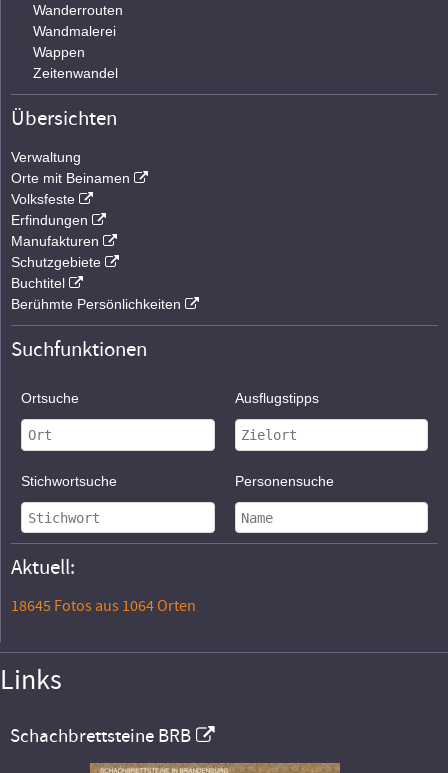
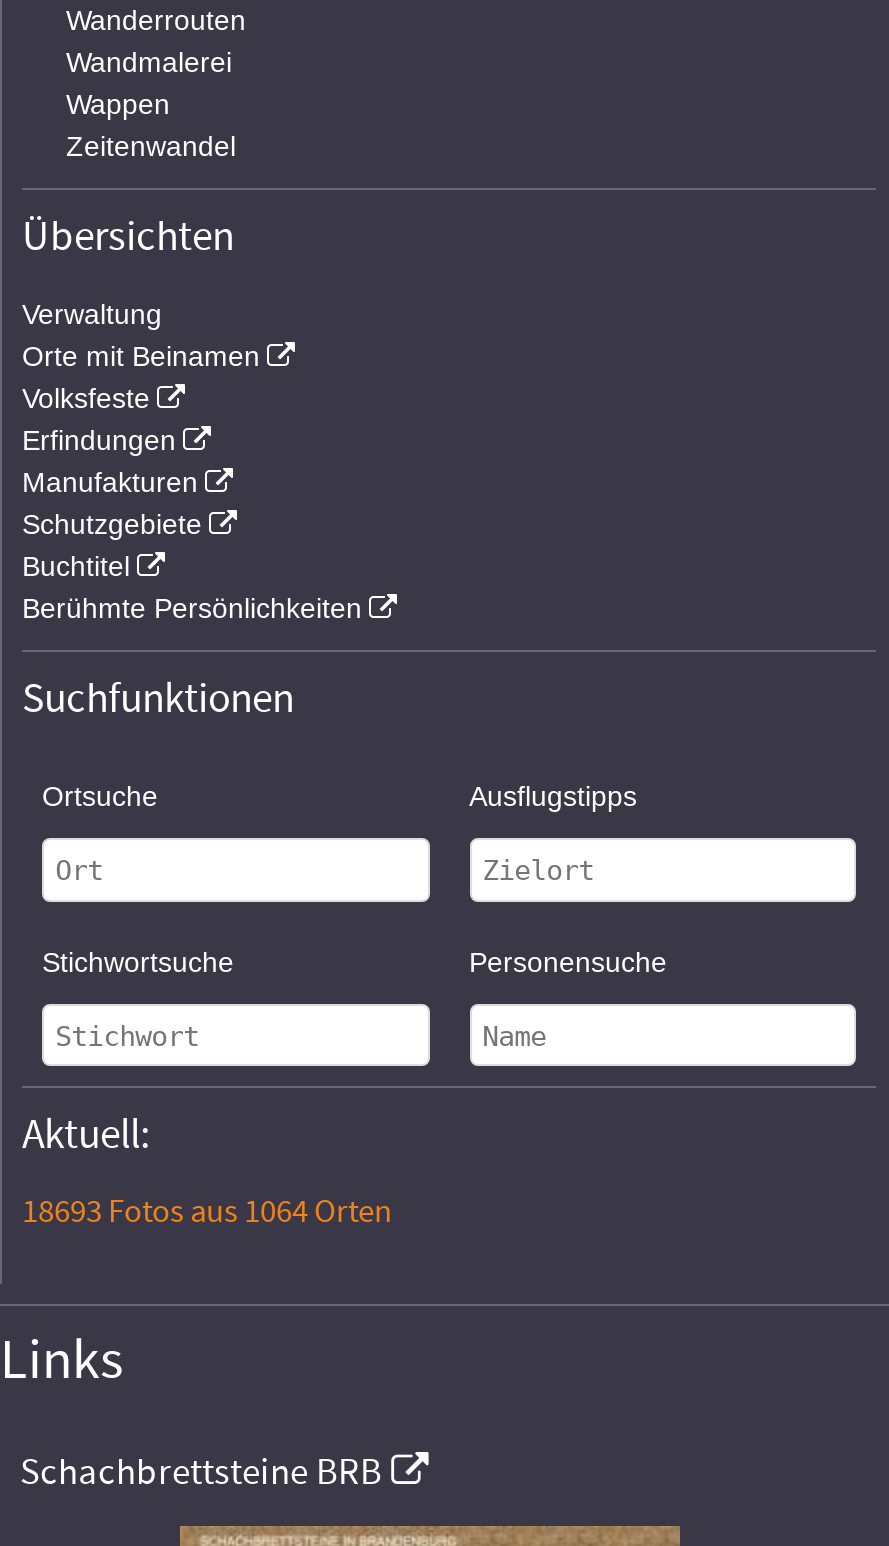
[11,595,196,617] 18645 Fotos aus 1064 Orten -> [22,1191,392,1235] 18693 Fotos aus 1064 Orten

